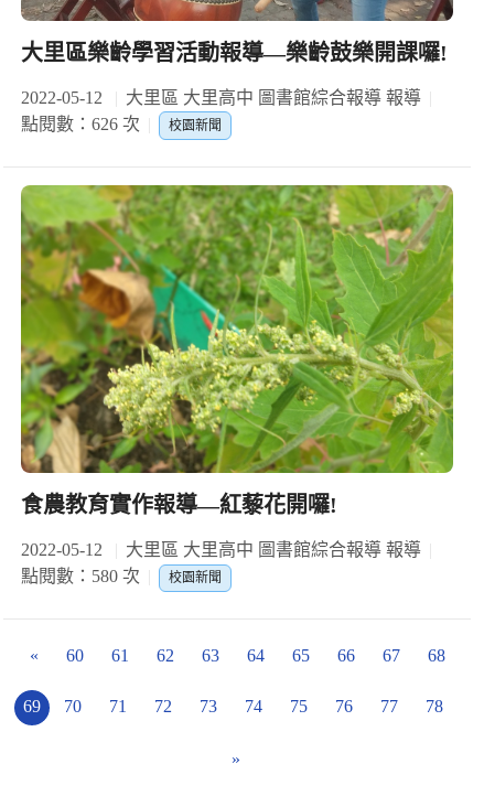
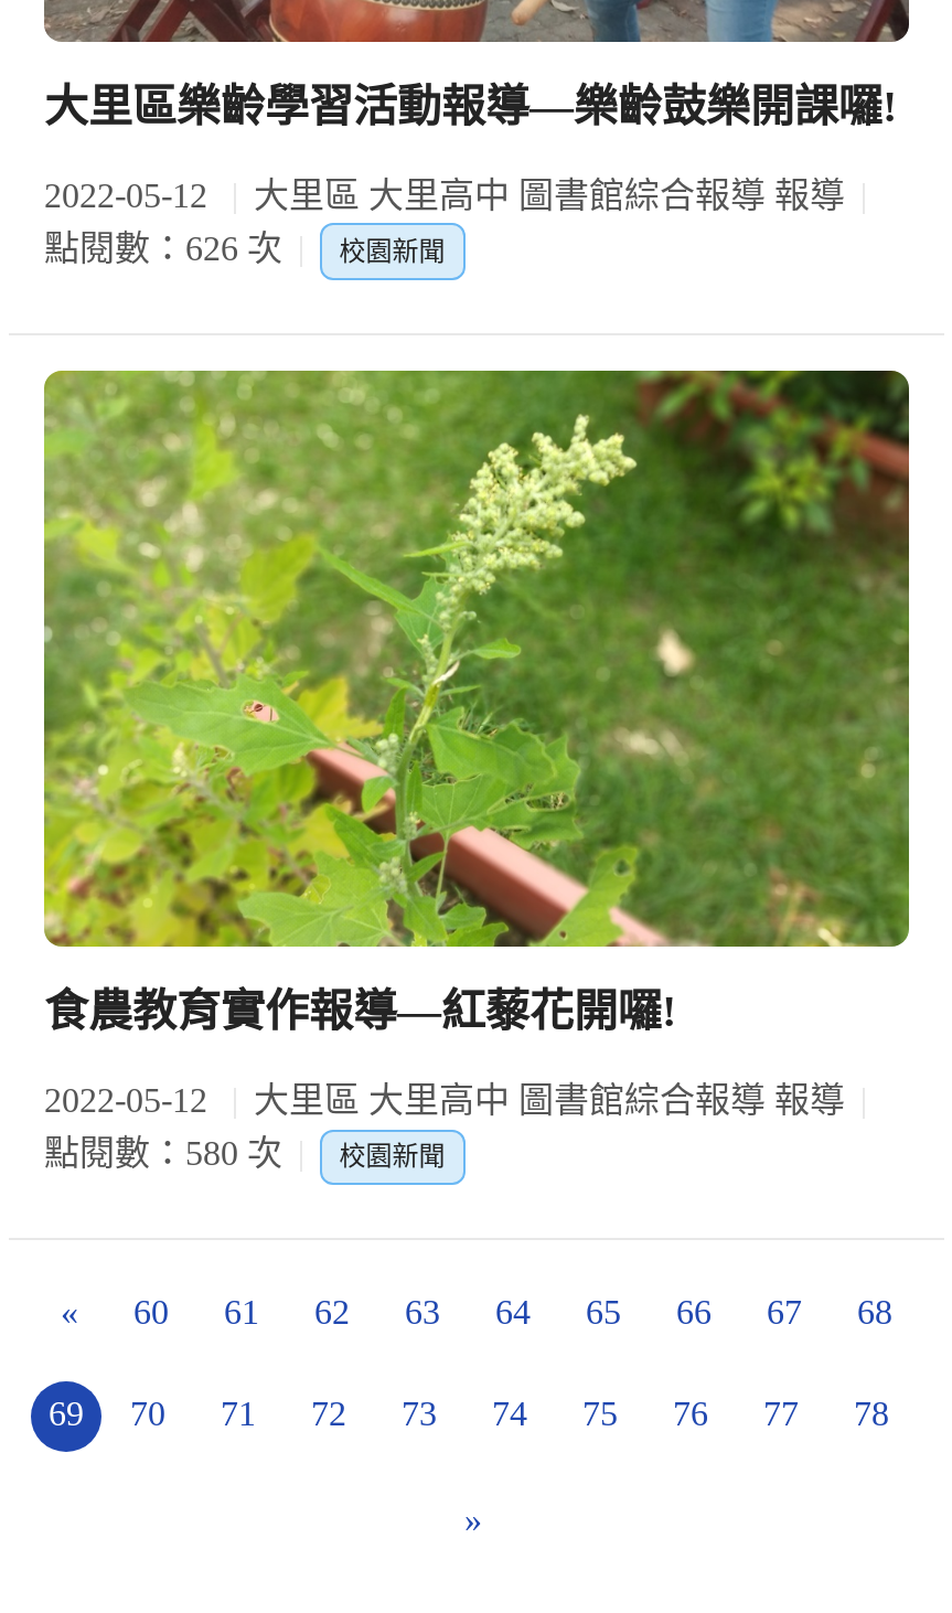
[20,184,454,474] [image] -> [42,368,911,949] [image]

